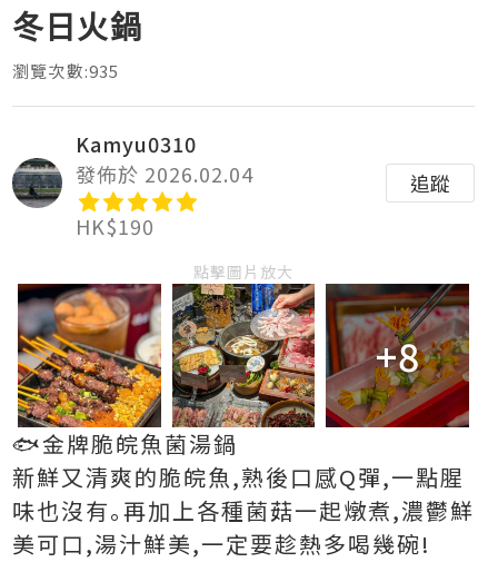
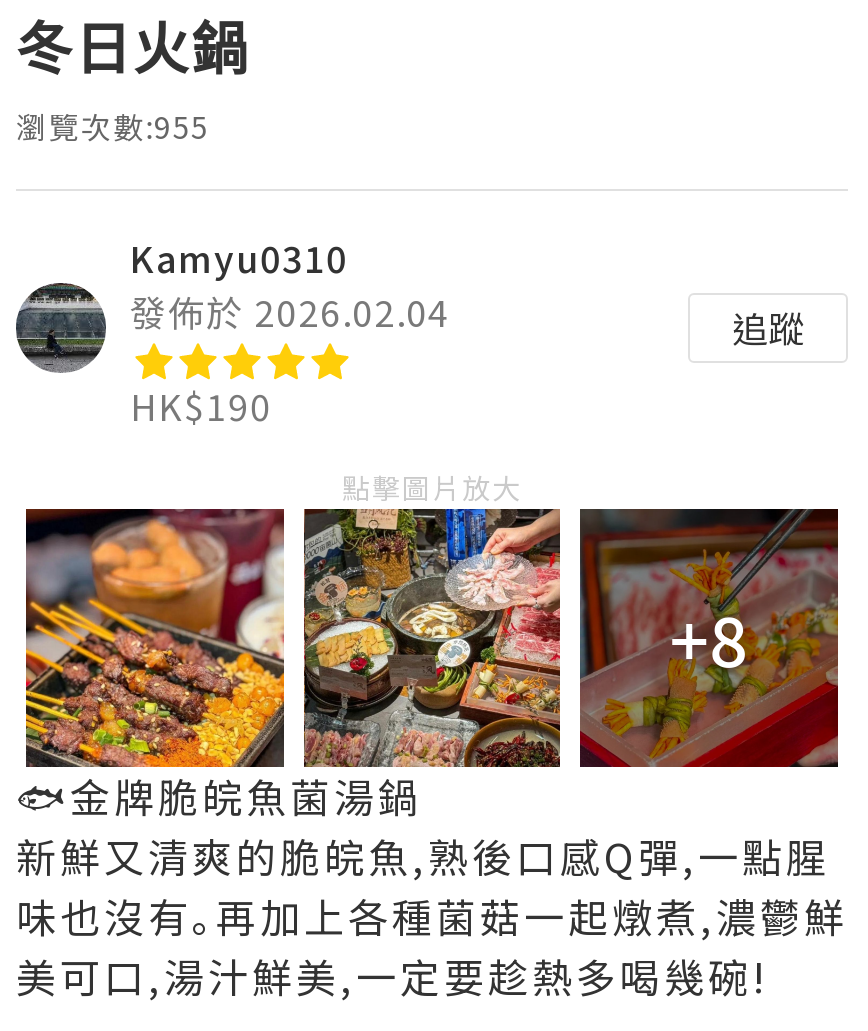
[12,59,120,82] 瀏覽次數:935 -> [16,105,209,147] 瀏覽次數:955

